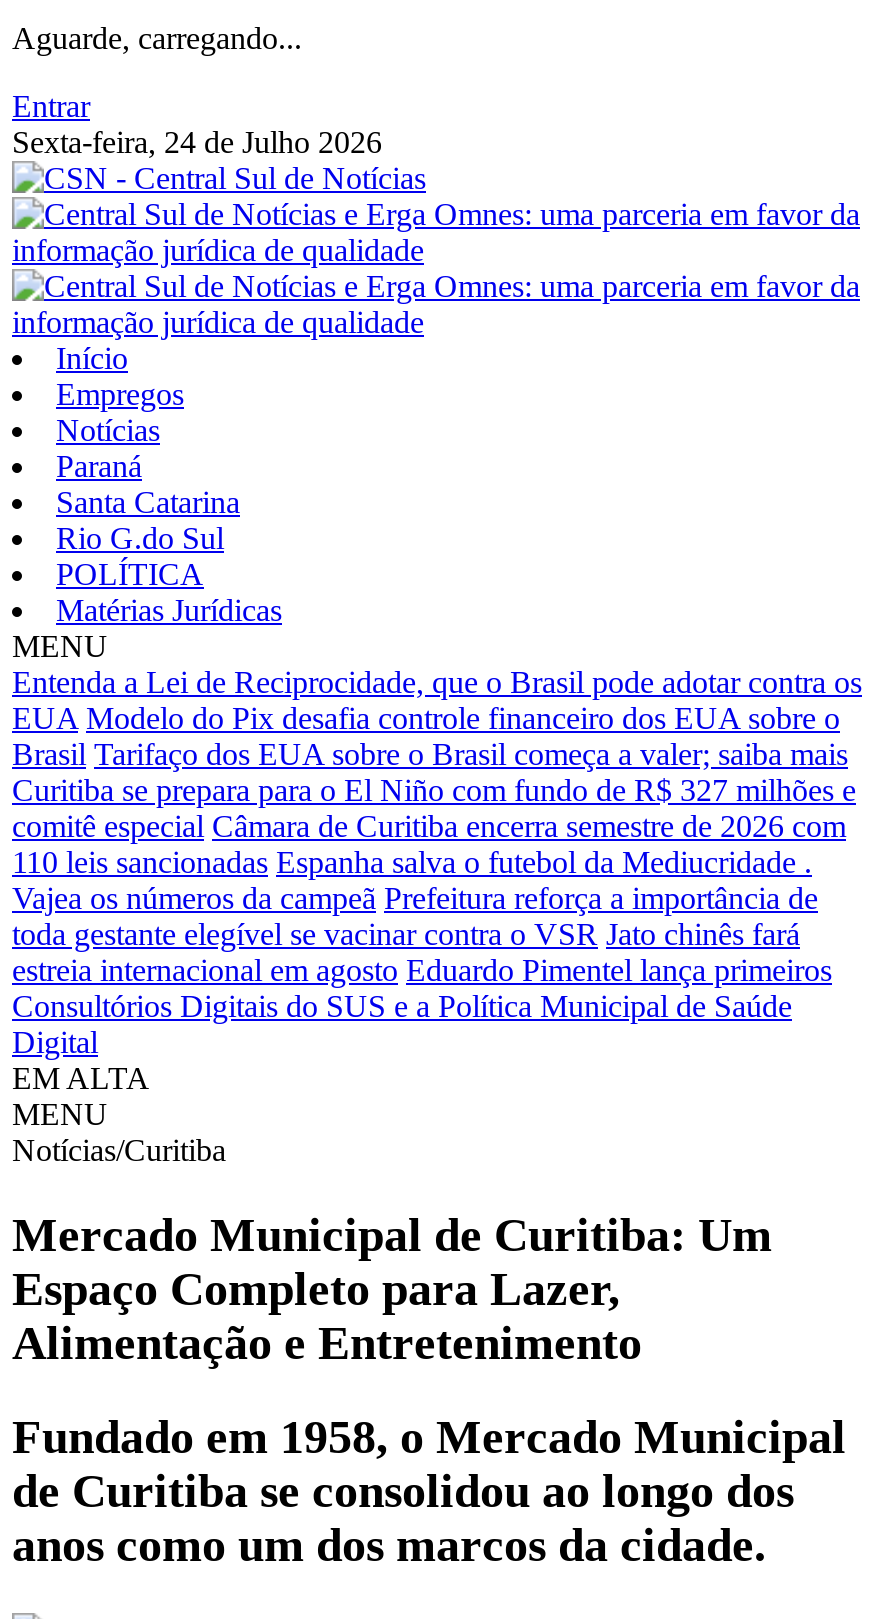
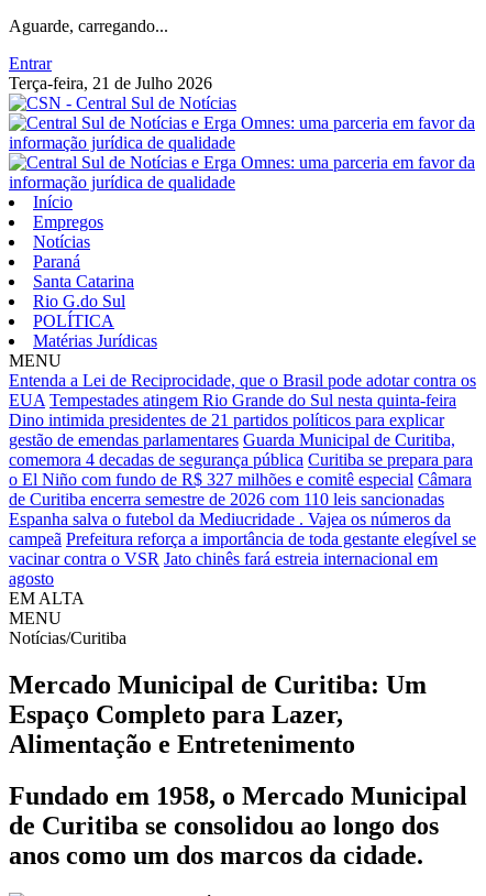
[12,125,382,159] Sexta-feira, 24 de Julho 2026 -> [9,74,212,92] Terça-feira, 21 de Julho 2026
[12,701,856,1059] EUA Modelo do Pix desafia controle financeiro dos EUA sobre o | Brasil Tarifaço dos EUA sobre o Brasil começa a valer; saiba mais | Curitiba se prepara para o El Niño com fundo de R$ 327 milhões e | comitê especial Câmara de Curitiba encerra semestre de 2026 com | 110 leis sancionadas Espanha salva o futebol da Mediucridade . | Vajea os números da campeã Prefeitura reforça a importância de | toda gestante elegível se vacinar contra o VSR Jato chinês fará | estreia internacional em agosto Eduardo Pimentel lança primeiros | Consultórios Digitais do SUS e a Política Municipal de Saúde | Digital -> [9,391,476,588] EUA Tempestades atingem Rio Grande do Sul nesta quinta-feira | Dino intimida presidentes de 21 partidos políticos para explicar | gestão de emendas parlamentares Guarda Municipal de Curitiba, | comemora 4 decadas de segurança pública Curitiba se prepara para | o El Niño com fundo de R$ 327 milhões e comitê especial Câmara | de Curitiba encerra semestre de 2026 com 110 leis sancionadas | Espanha salva o futebol da Mediucridade . Vajea os números da | campeã Prefeitura reforça a importância de toda gestante elegível se | vacinar contra o VSR Jato chinês fará estreia internacional em | agosto

